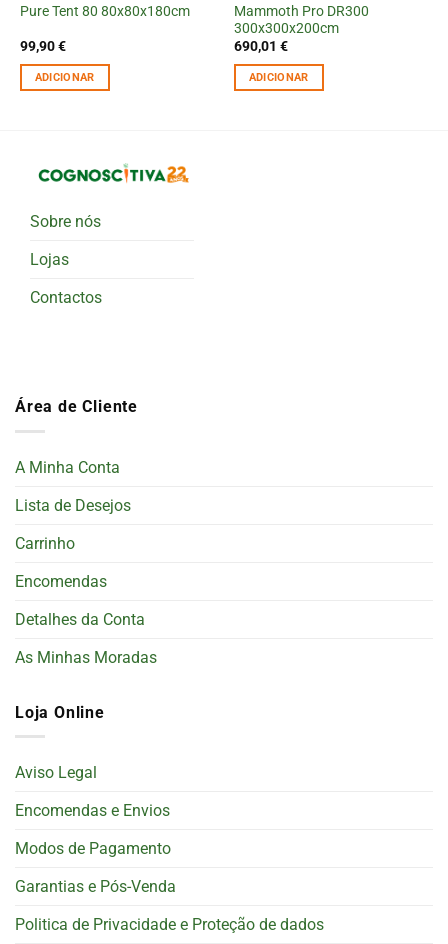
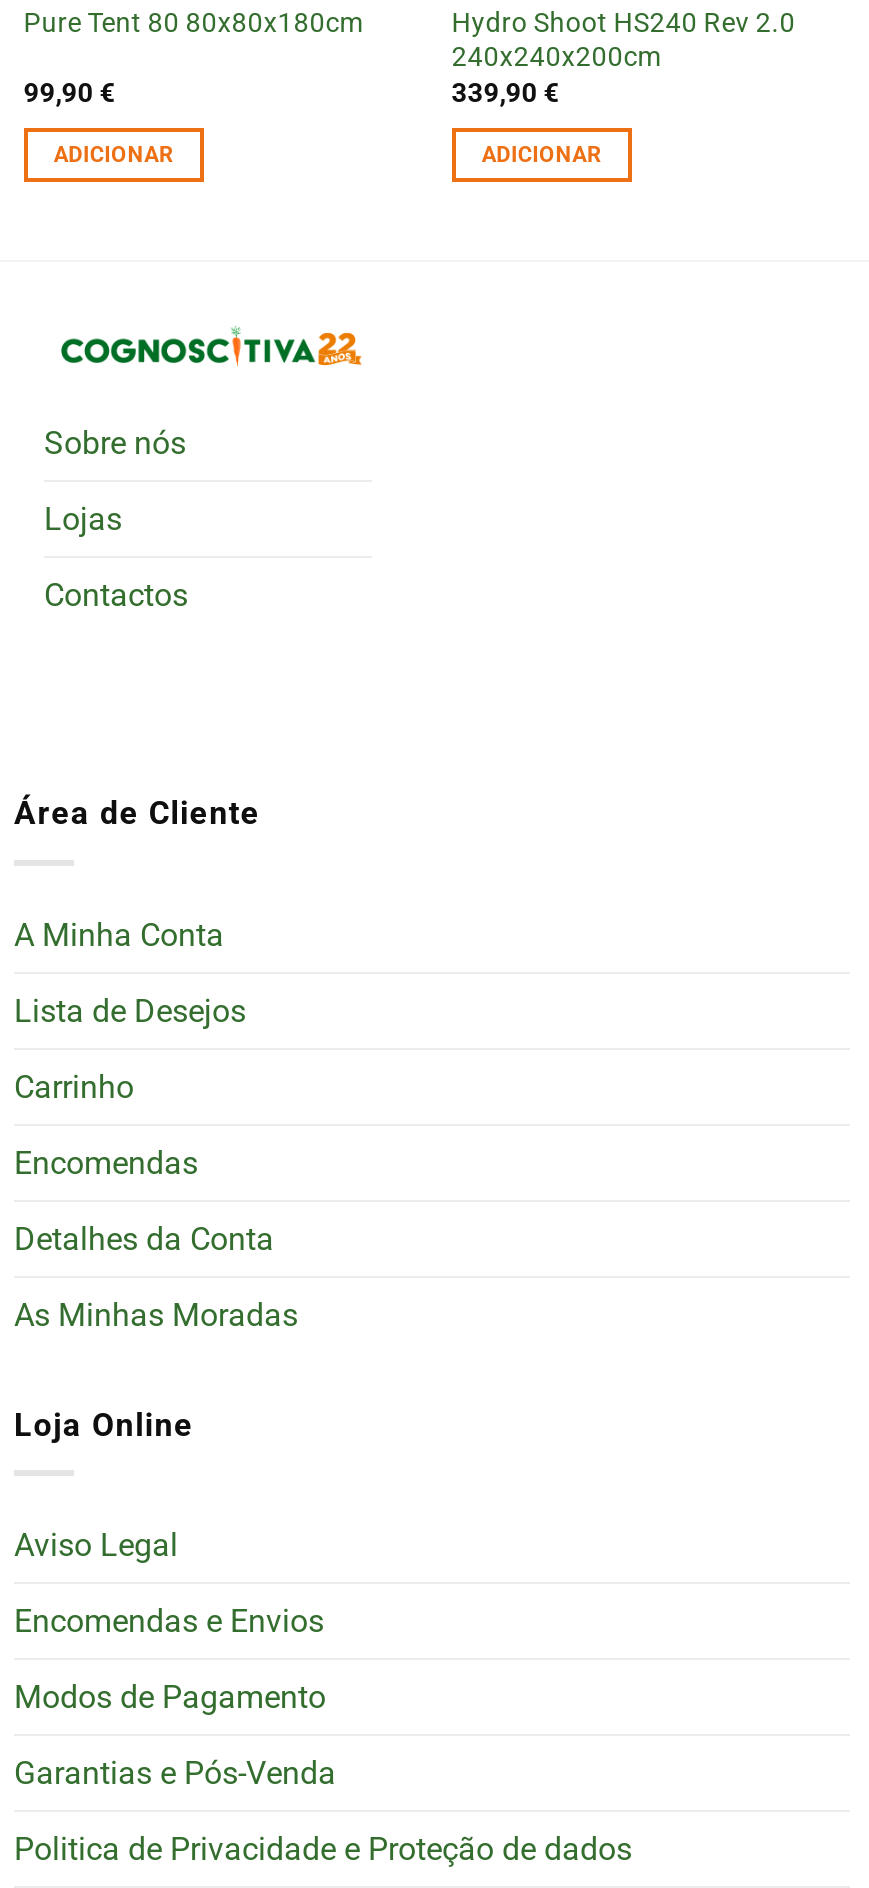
[234,2,369,54] Mammoth Pro DR300 | 300x300x200cm | 690,01 € -> [452,5,796,108] Hydro Shoot HS240 Rev 2.0 | 240x240x200cm | 339,90 €

